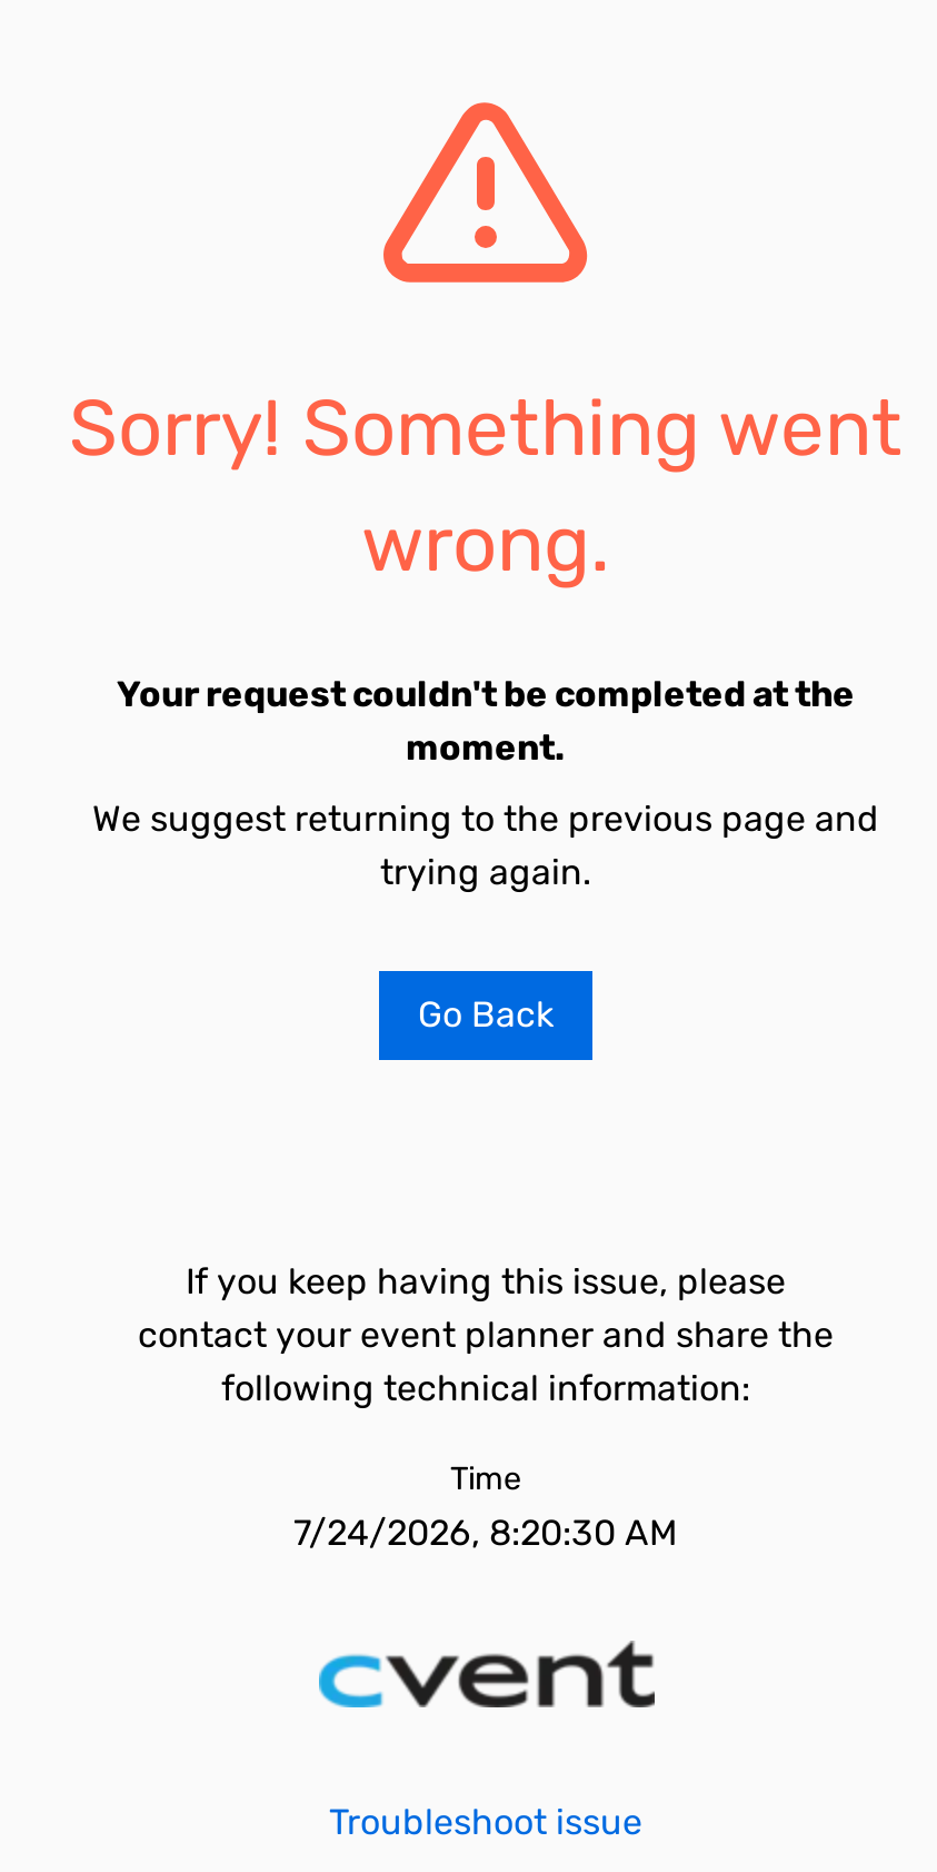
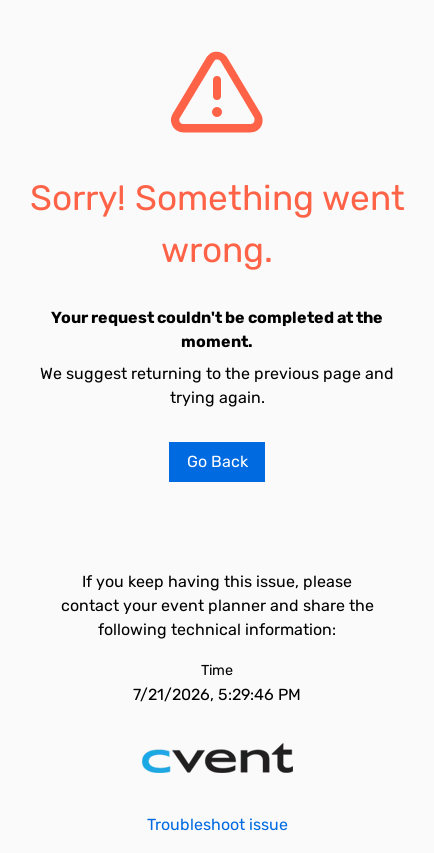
[293,1512,678,1554] 7/24/2026, 8:20:30 AM -> [133,685,301,704] 7/21/2026, 5:29:46 PM

